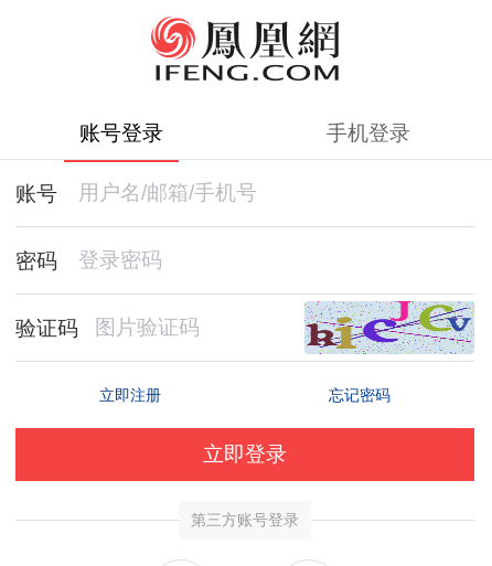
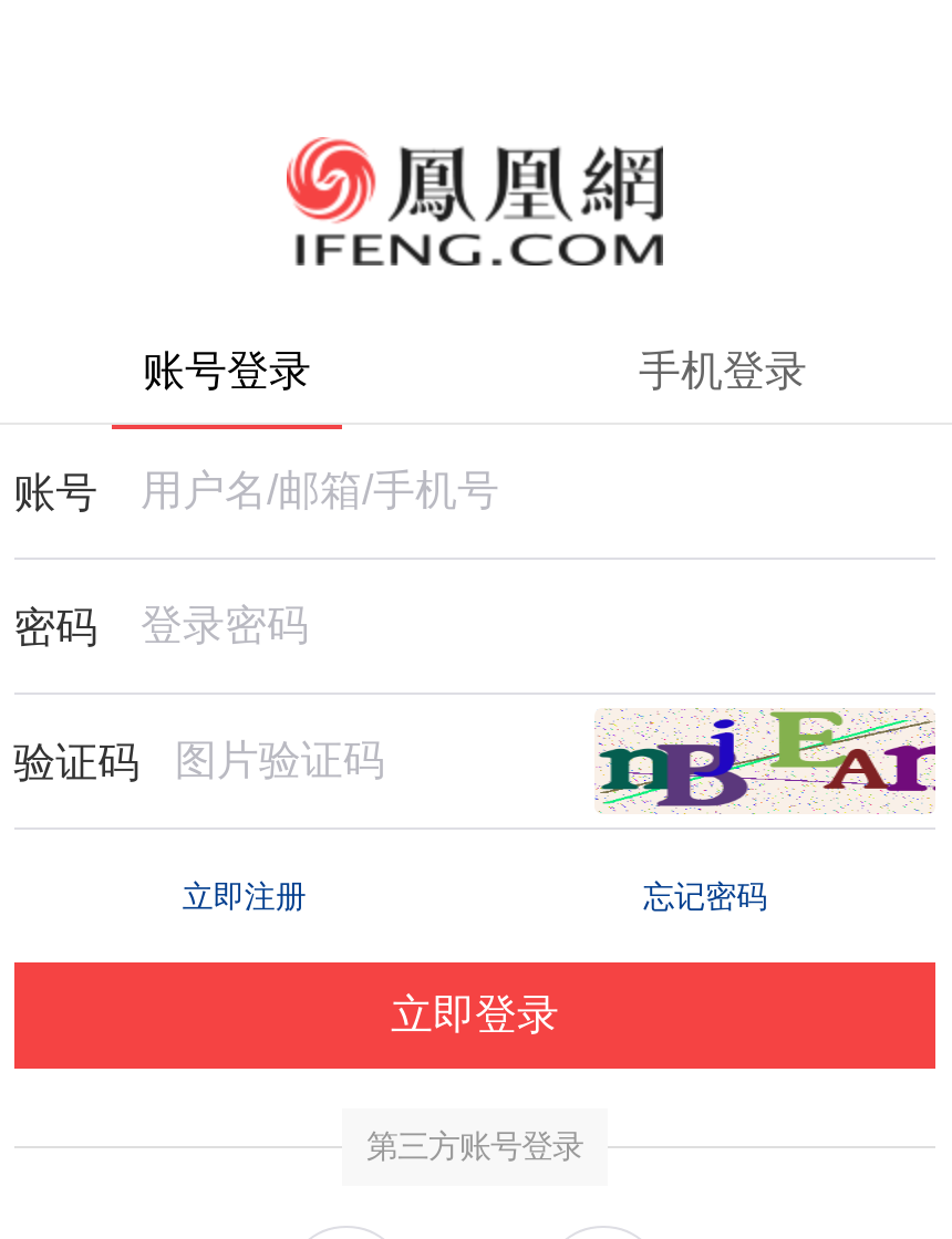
[304,300,474,354] [image] -> [597,708,938,812] [image]

